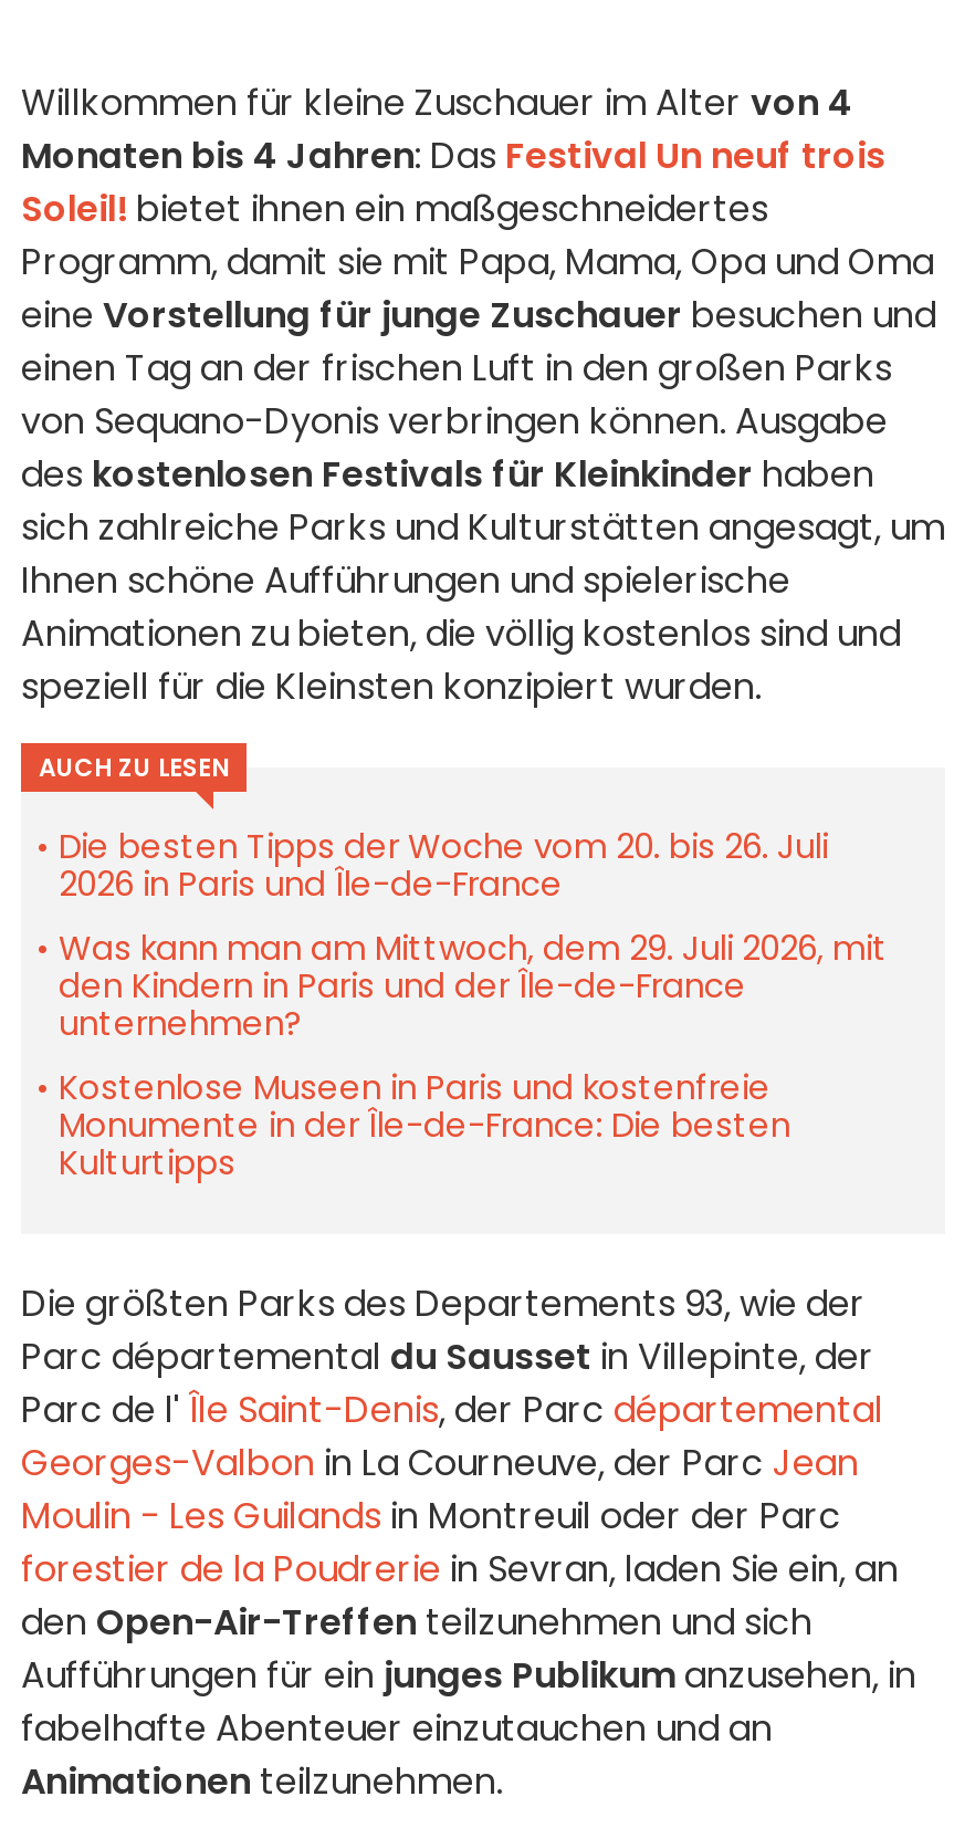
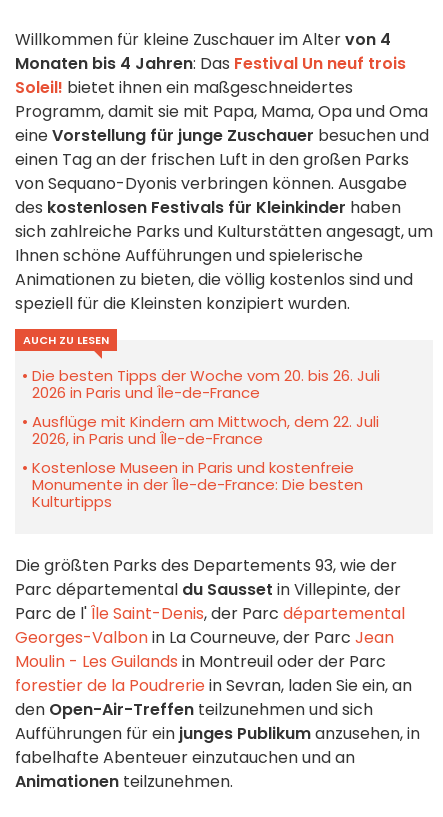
[59,926,888,1047] Was kann man am Mittwoch, dem 29. Juli 2026, mit | den Kindern in Paris und der Île-de-France | unternehmen? -> [32,411,379,449] Ausflüge mit Kindern am Mittwoch, dem 22. Juli | 2026, in Paris und Île-de-France

